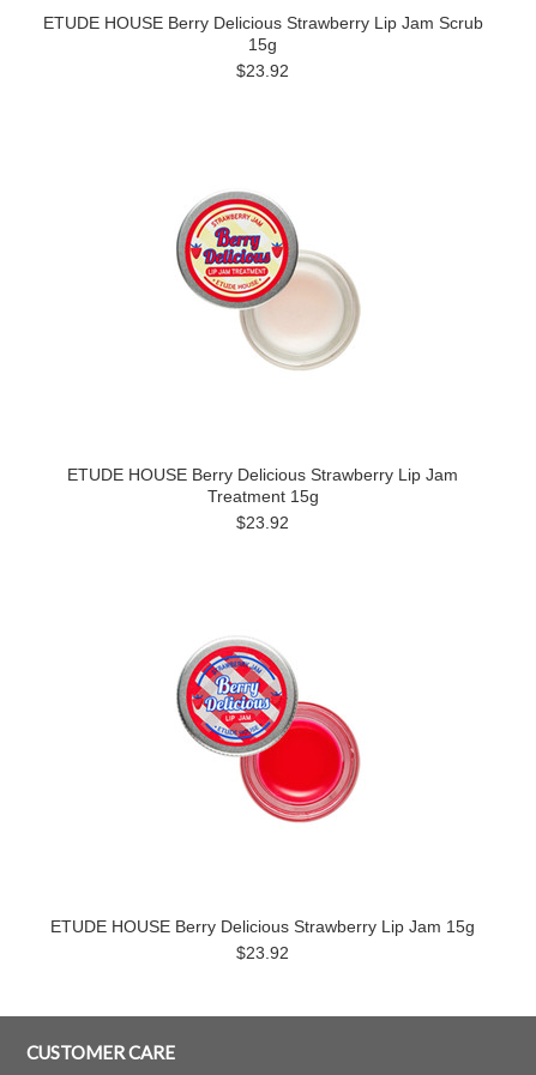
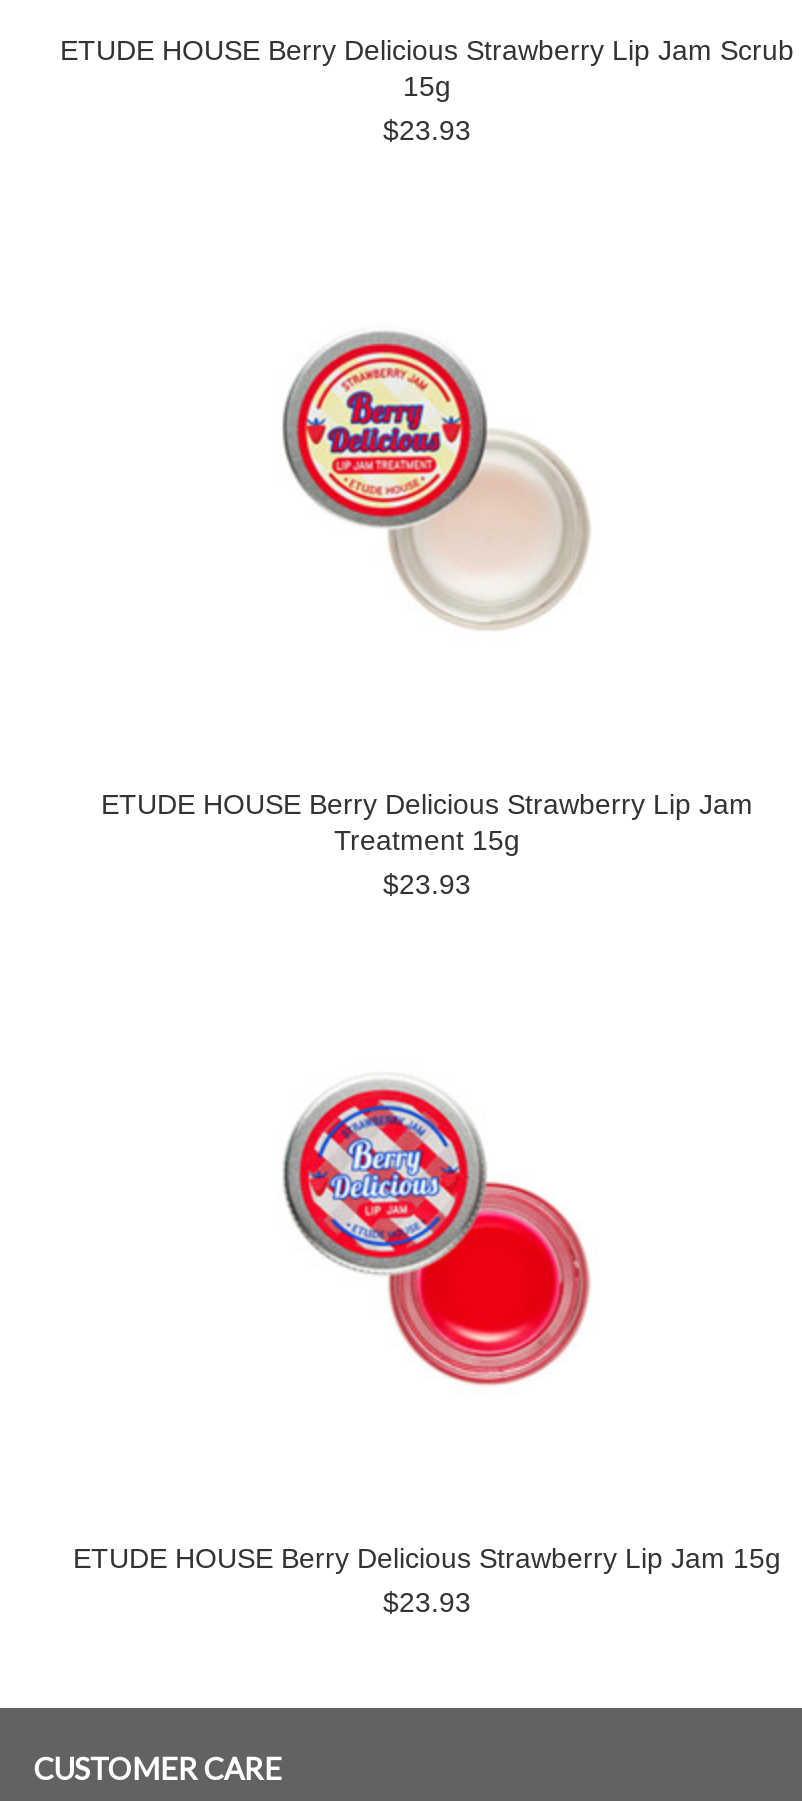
[236,61,289,80] $23.92 -> [383,114,471,146] $23.93
[236,513,289,532] $23.92 -> [383,868,471,900] $23.93
[236,943,289,962] $23.92 -> [383,1586,471,1618] $23.93

